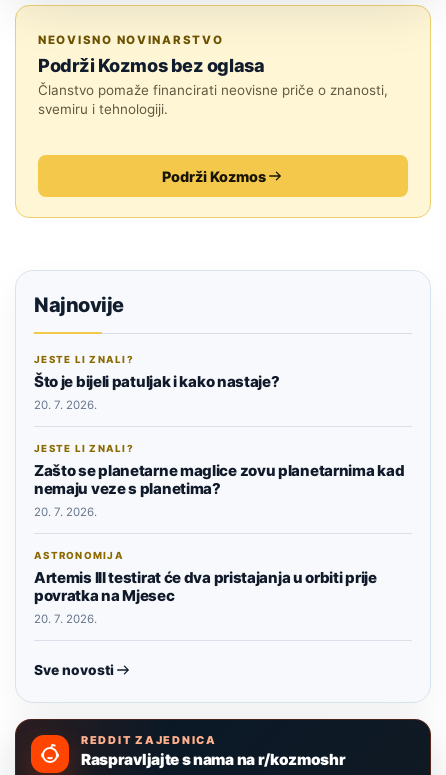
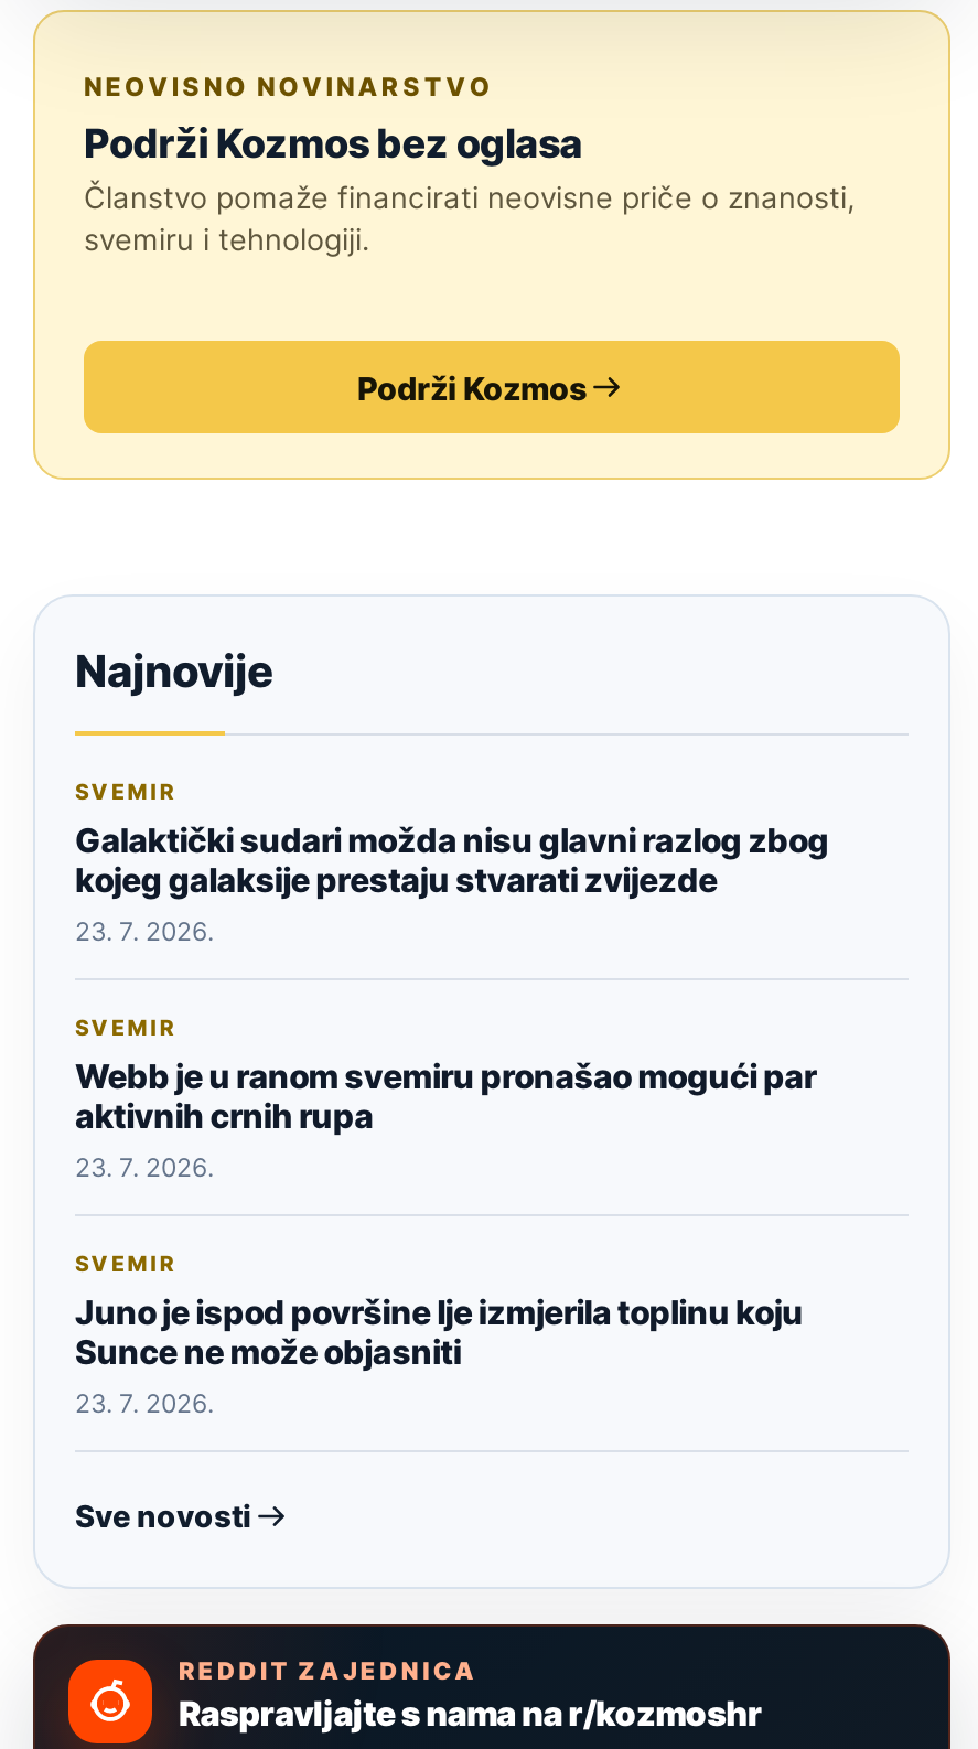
[34,354,280,412] JESTE LI ZNALI? | Što je bijeli patuljak i kako nastaje? | 20. 7. 2026. -> [75,781,829,948] SVEMIR | Galaktički sudari možda nisu glavni razlog zbog | kojeg galaksije prestaju stvarati zvijezde | 23. 7. 2026.
[34,443,404,519] JESTE LI ZNALI? | Zašto se planetarne maglice zovu planetarnima kad | nemaju veze s planetima? | 20. 7. 2026. -> [75,1017,816,1184] SVEMIR | Webb je u ranom svemiru pronašao mogući par | aktivnih crnih rupa | 23. 7. 2026.
[34,550,377,626] ASTRONOMIJA | Artemis III testirat će dva pristajanja u orbiti prije | povratka na Mjesec | 20. 7. 2026. -> [75,1253,803,1420] SVEMIR | Juno je ispod površine Ije izmjerila toplinu koju | Sunce ne može objasniti | 23. 7. 2026.

